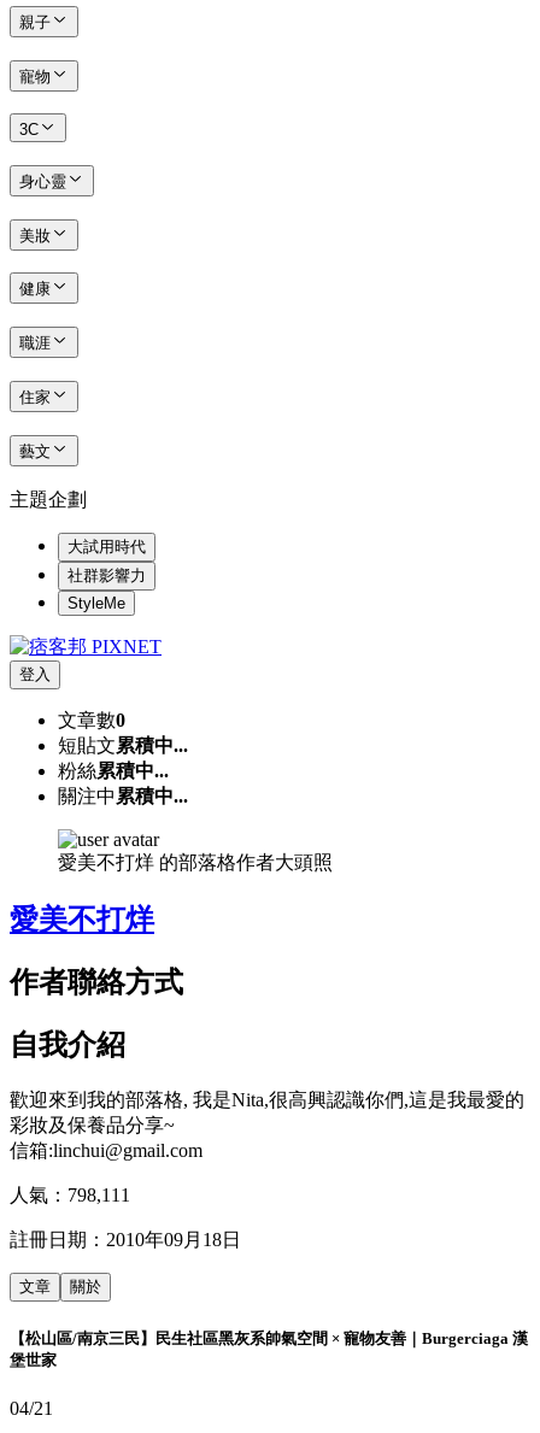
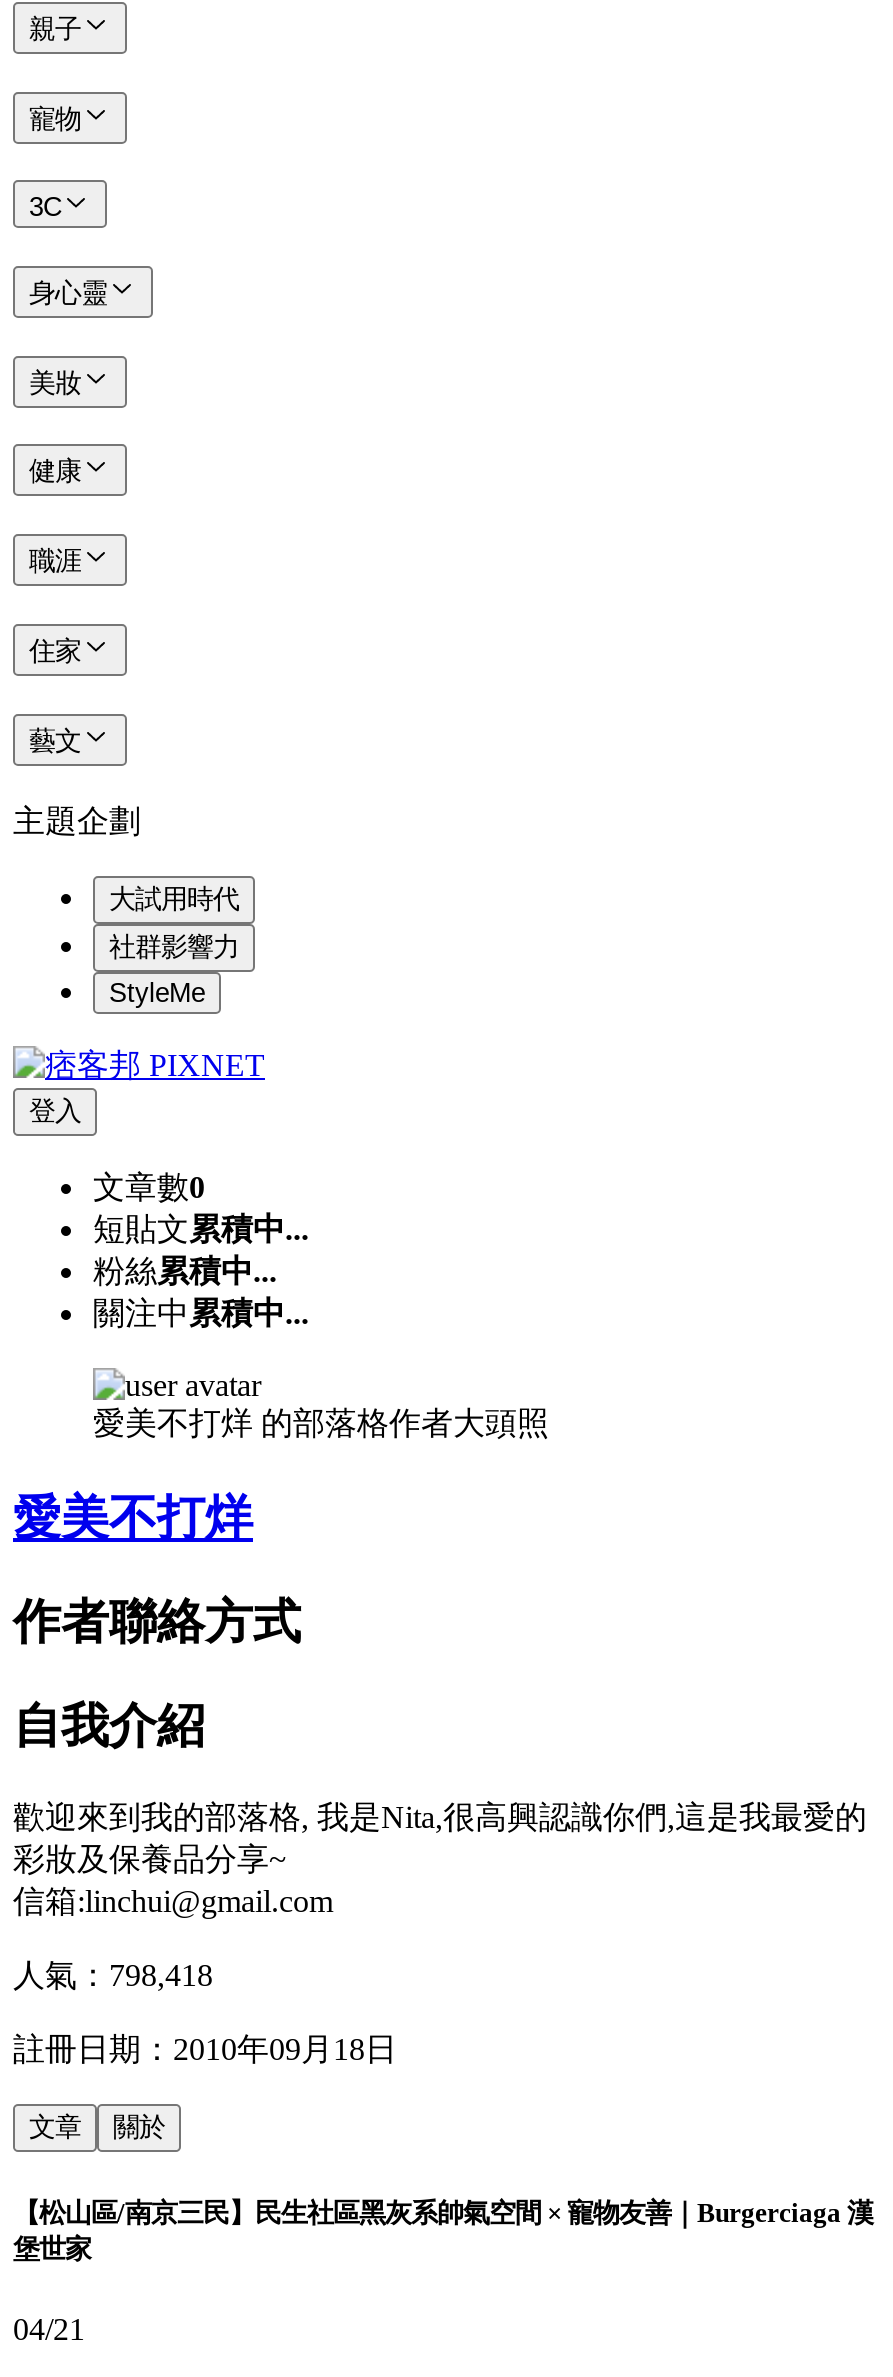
[10,1185,130,1205] 人氣：798,111 -> [13,1958,213,1992] 人氣：798,418

